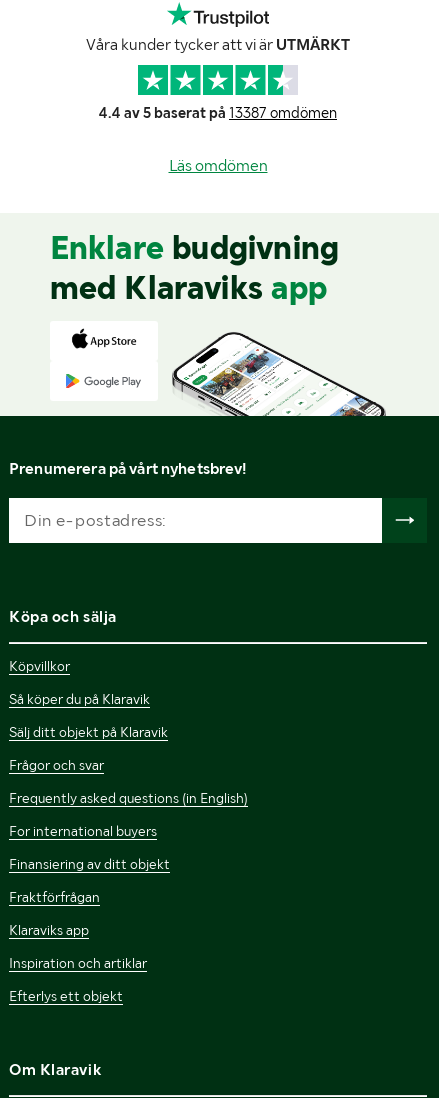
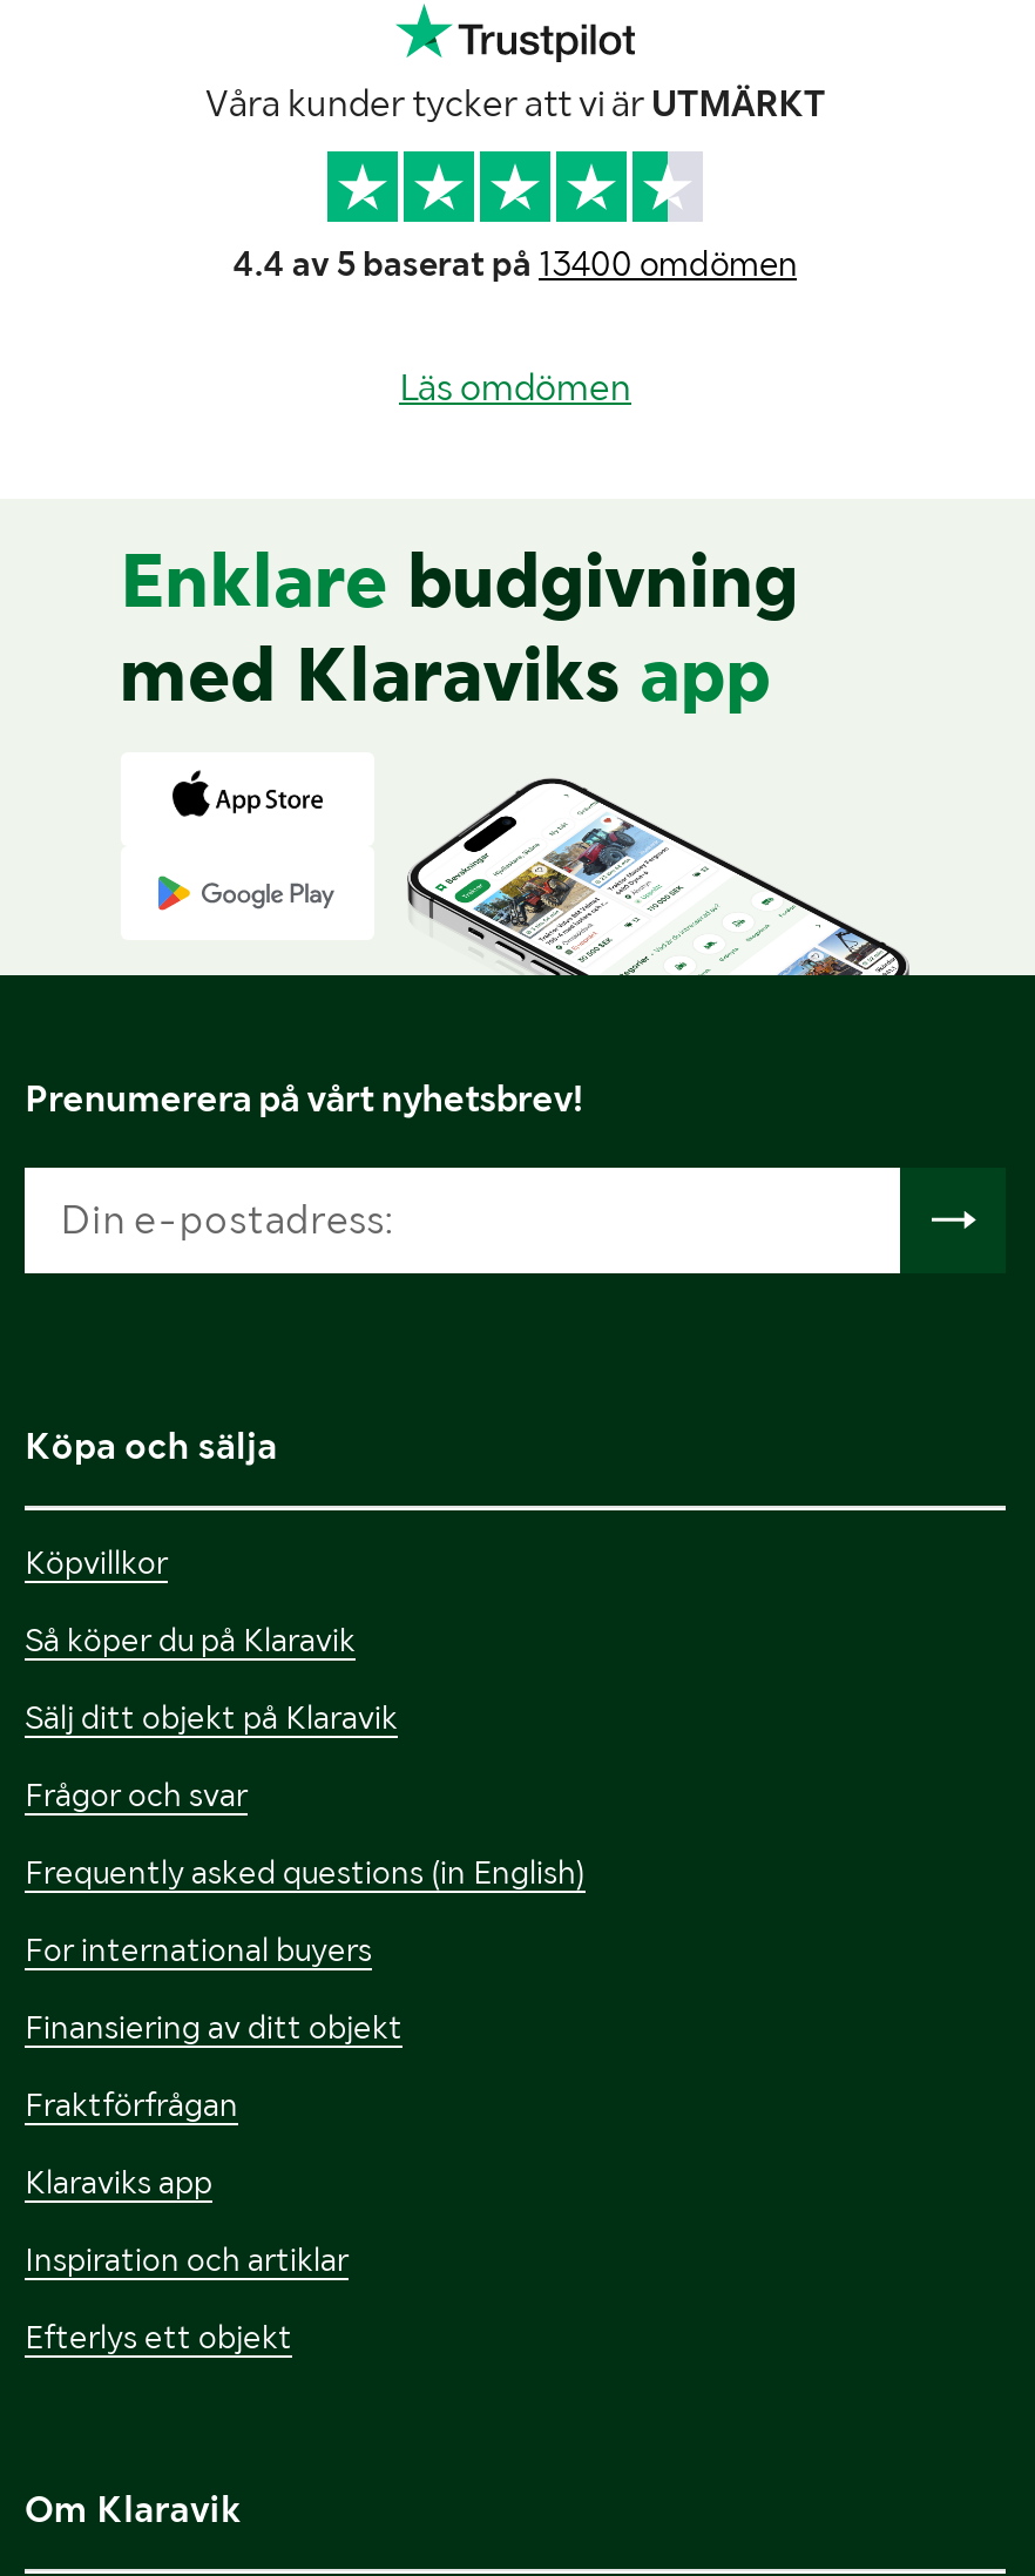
[99,104,337,122] 4.4 av 5 baserat på 13387 omdömen -> [234,242,797,284] 4.4 av 5 baserat på 13400 omdömen

